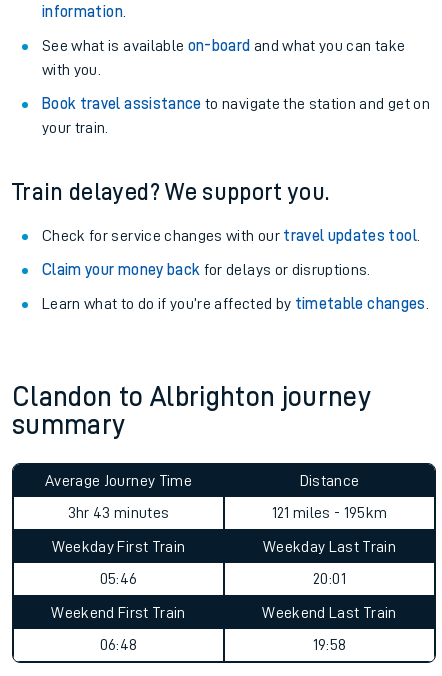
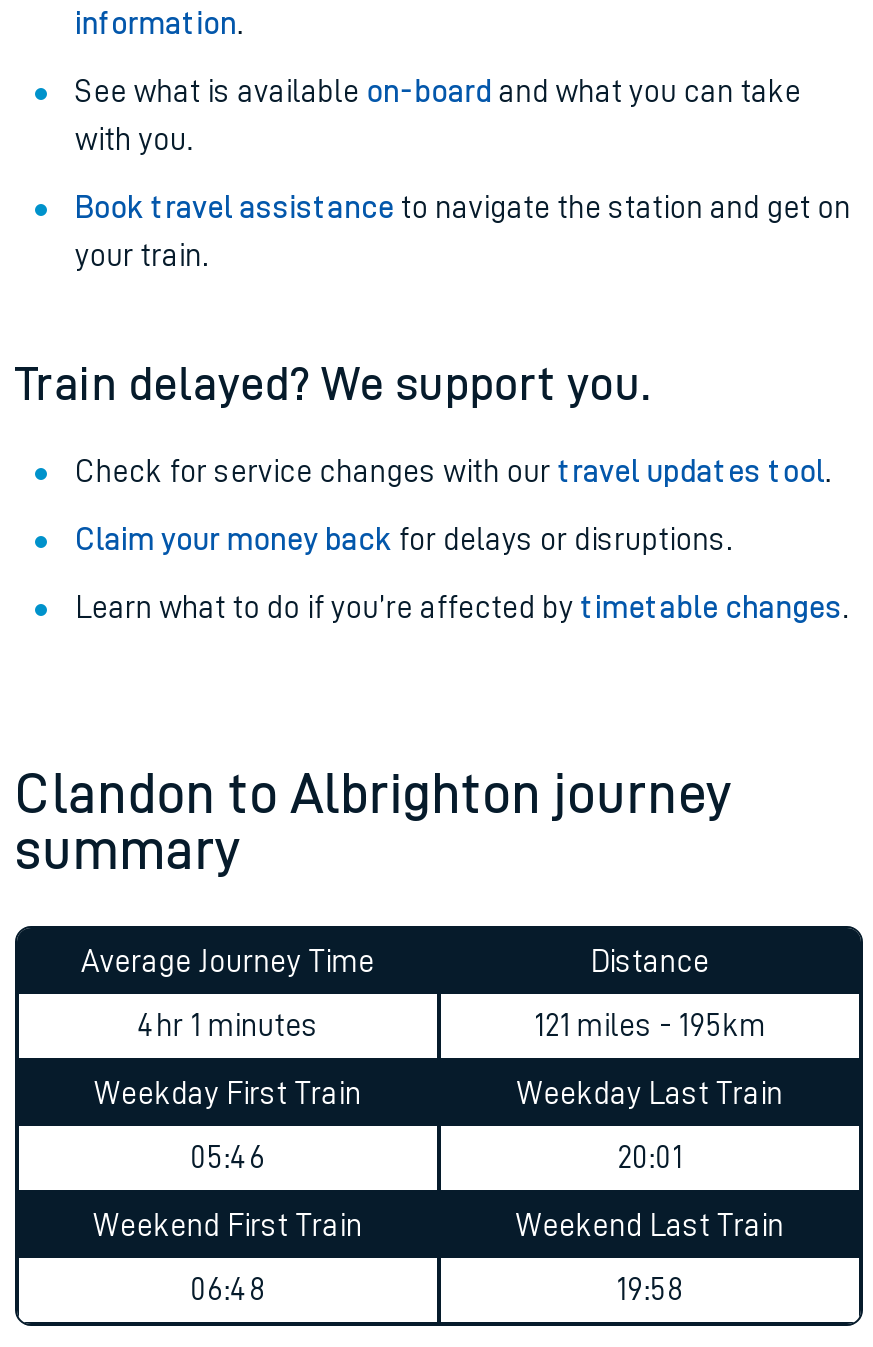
[67,505,169,521] 3hr 43 minutes -> [137,1010,319,1042] 4hr 1 minutes

